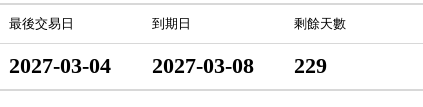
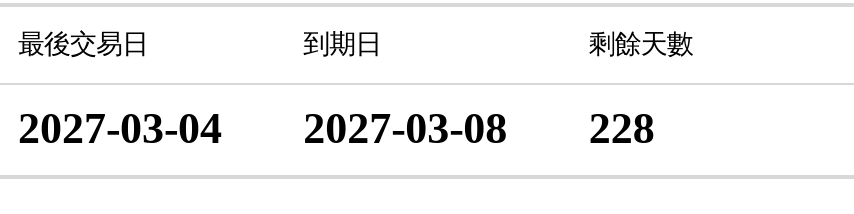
[9,54,327,78] 2027-03-04 2027-03-08 229 -> [18,105,655,153] 2027-03-04 2027-03-08 228

